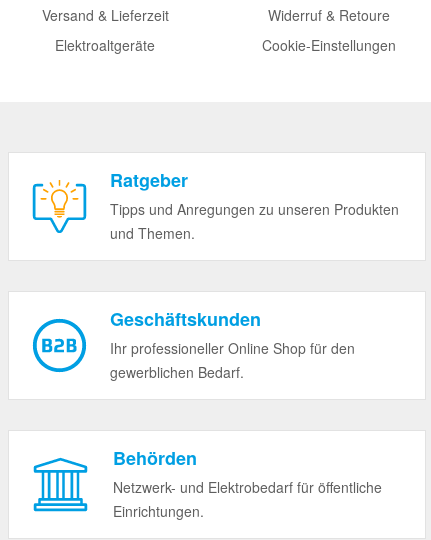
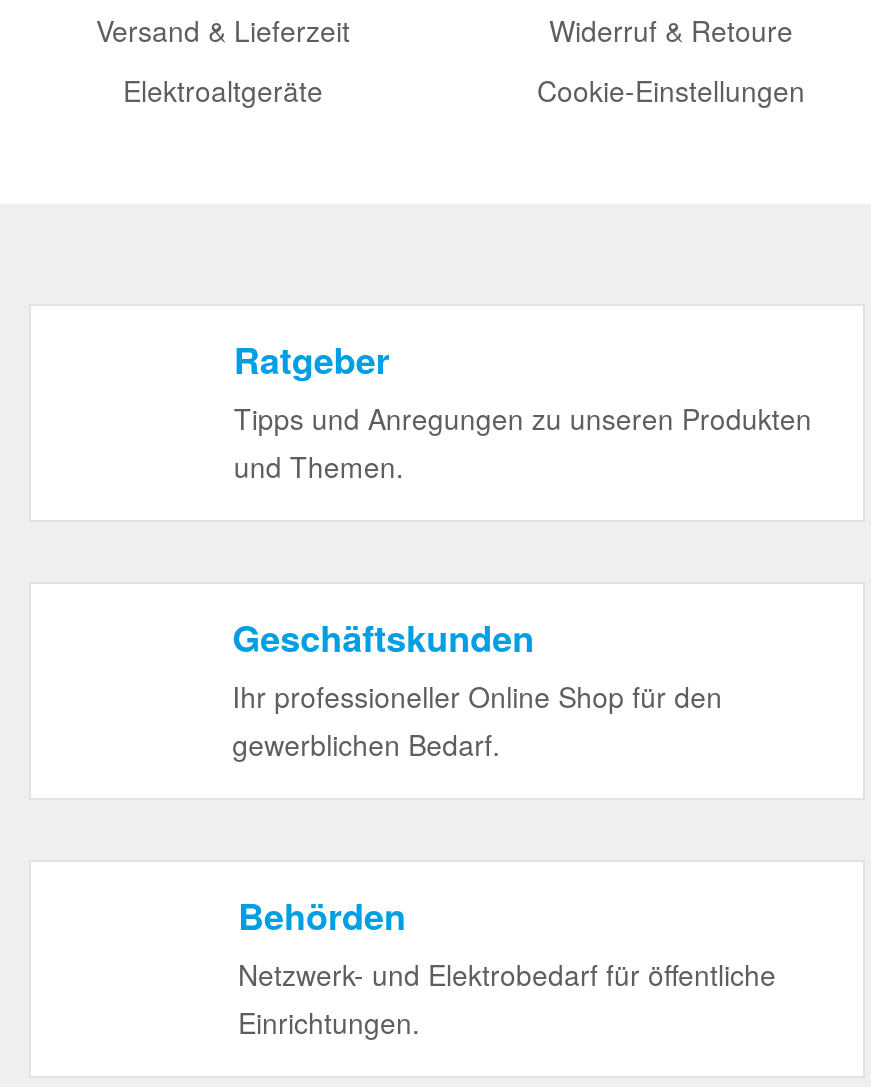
[31,179,88,234] [image] -> none
[31,317,88,374] [image] -> none
[32,457,89,513] [image] -> none

